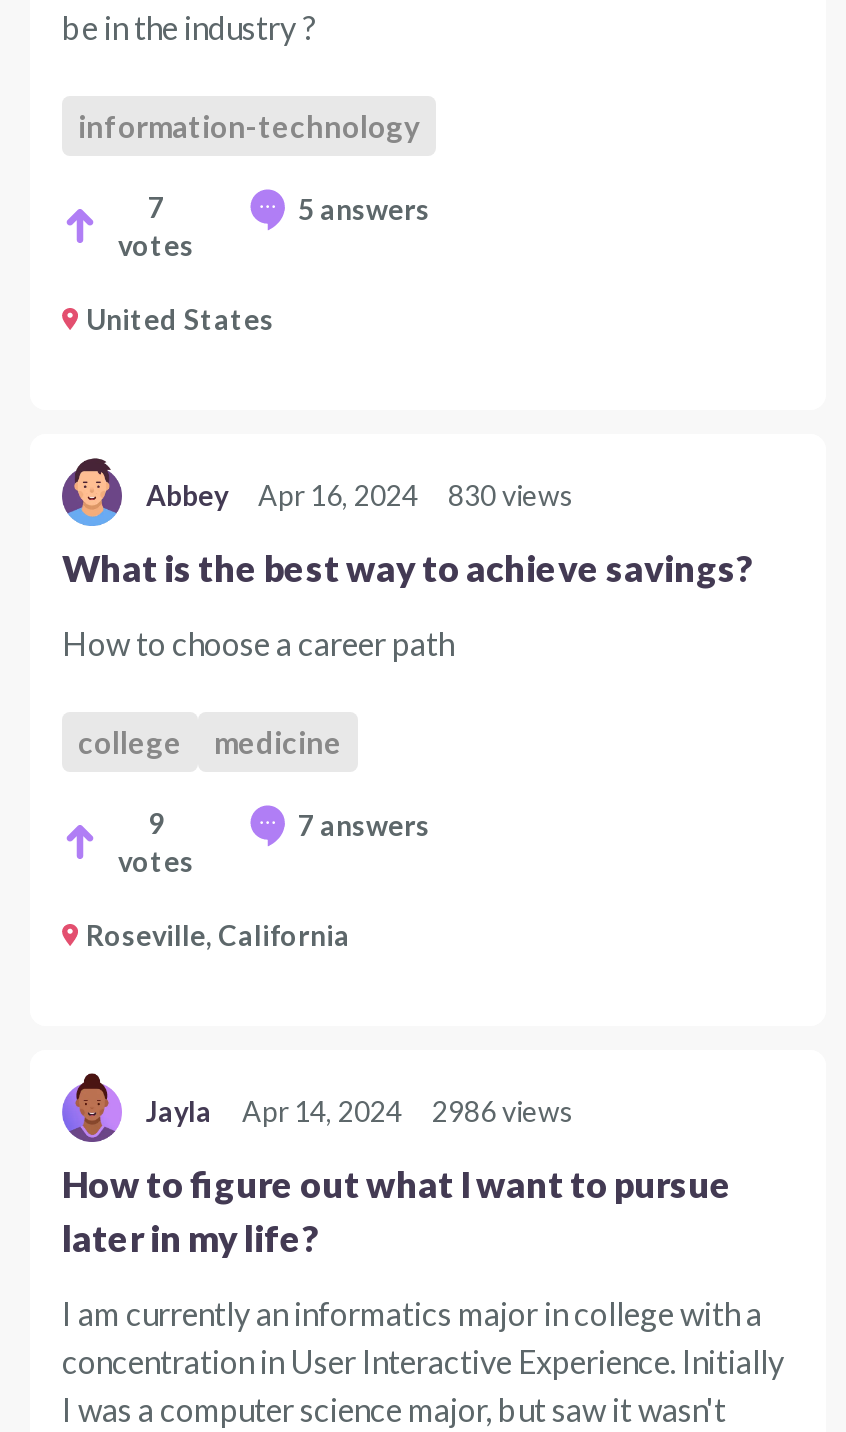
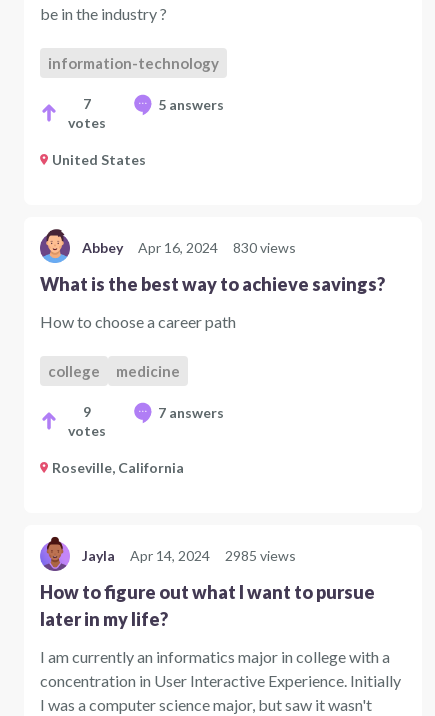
[146,1094,574,1128] Jayla Apr 14, 2024 2986 views -> [82,547,296,564] Jayla Apr 14, 2024 2985 views

